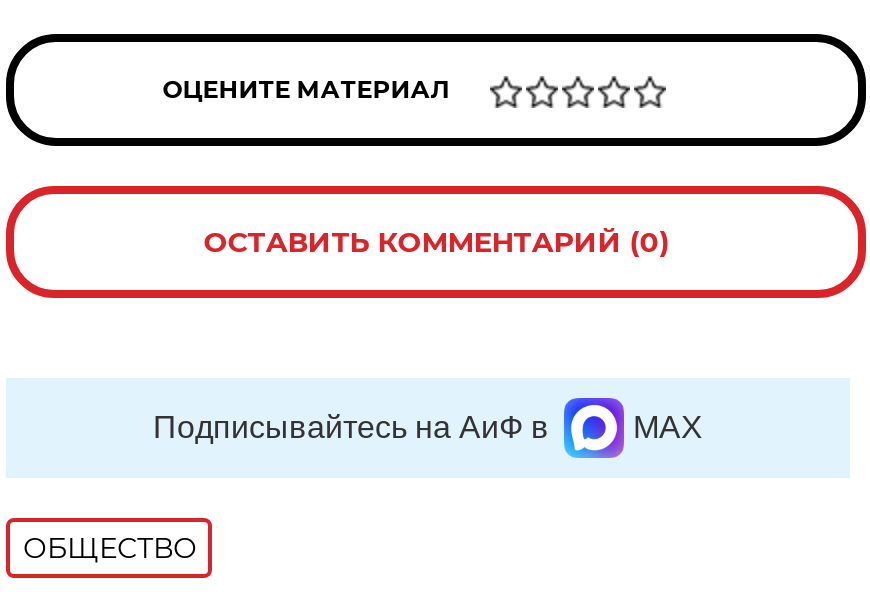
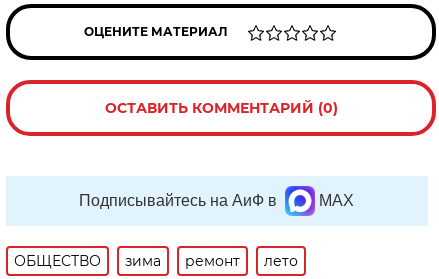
none -> [125,252,298,270] зима | ремонт | лето

